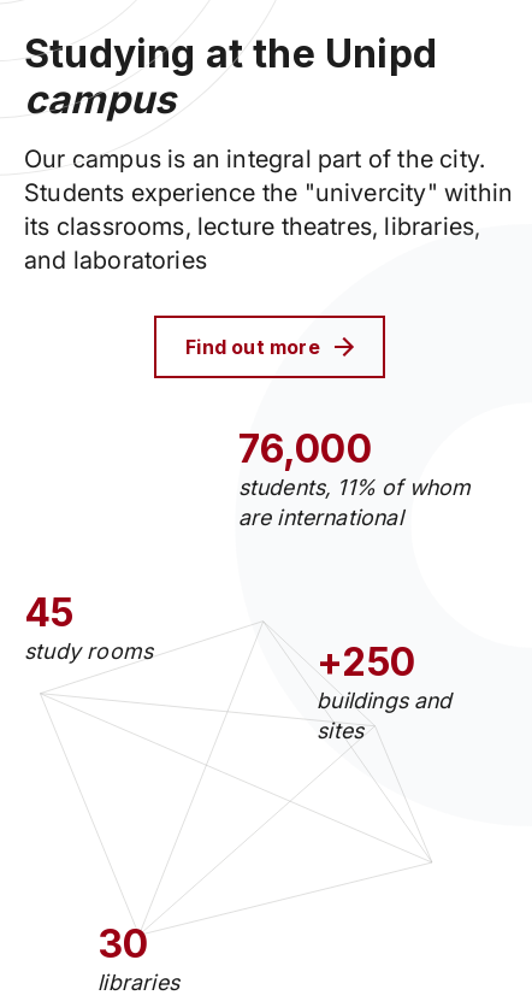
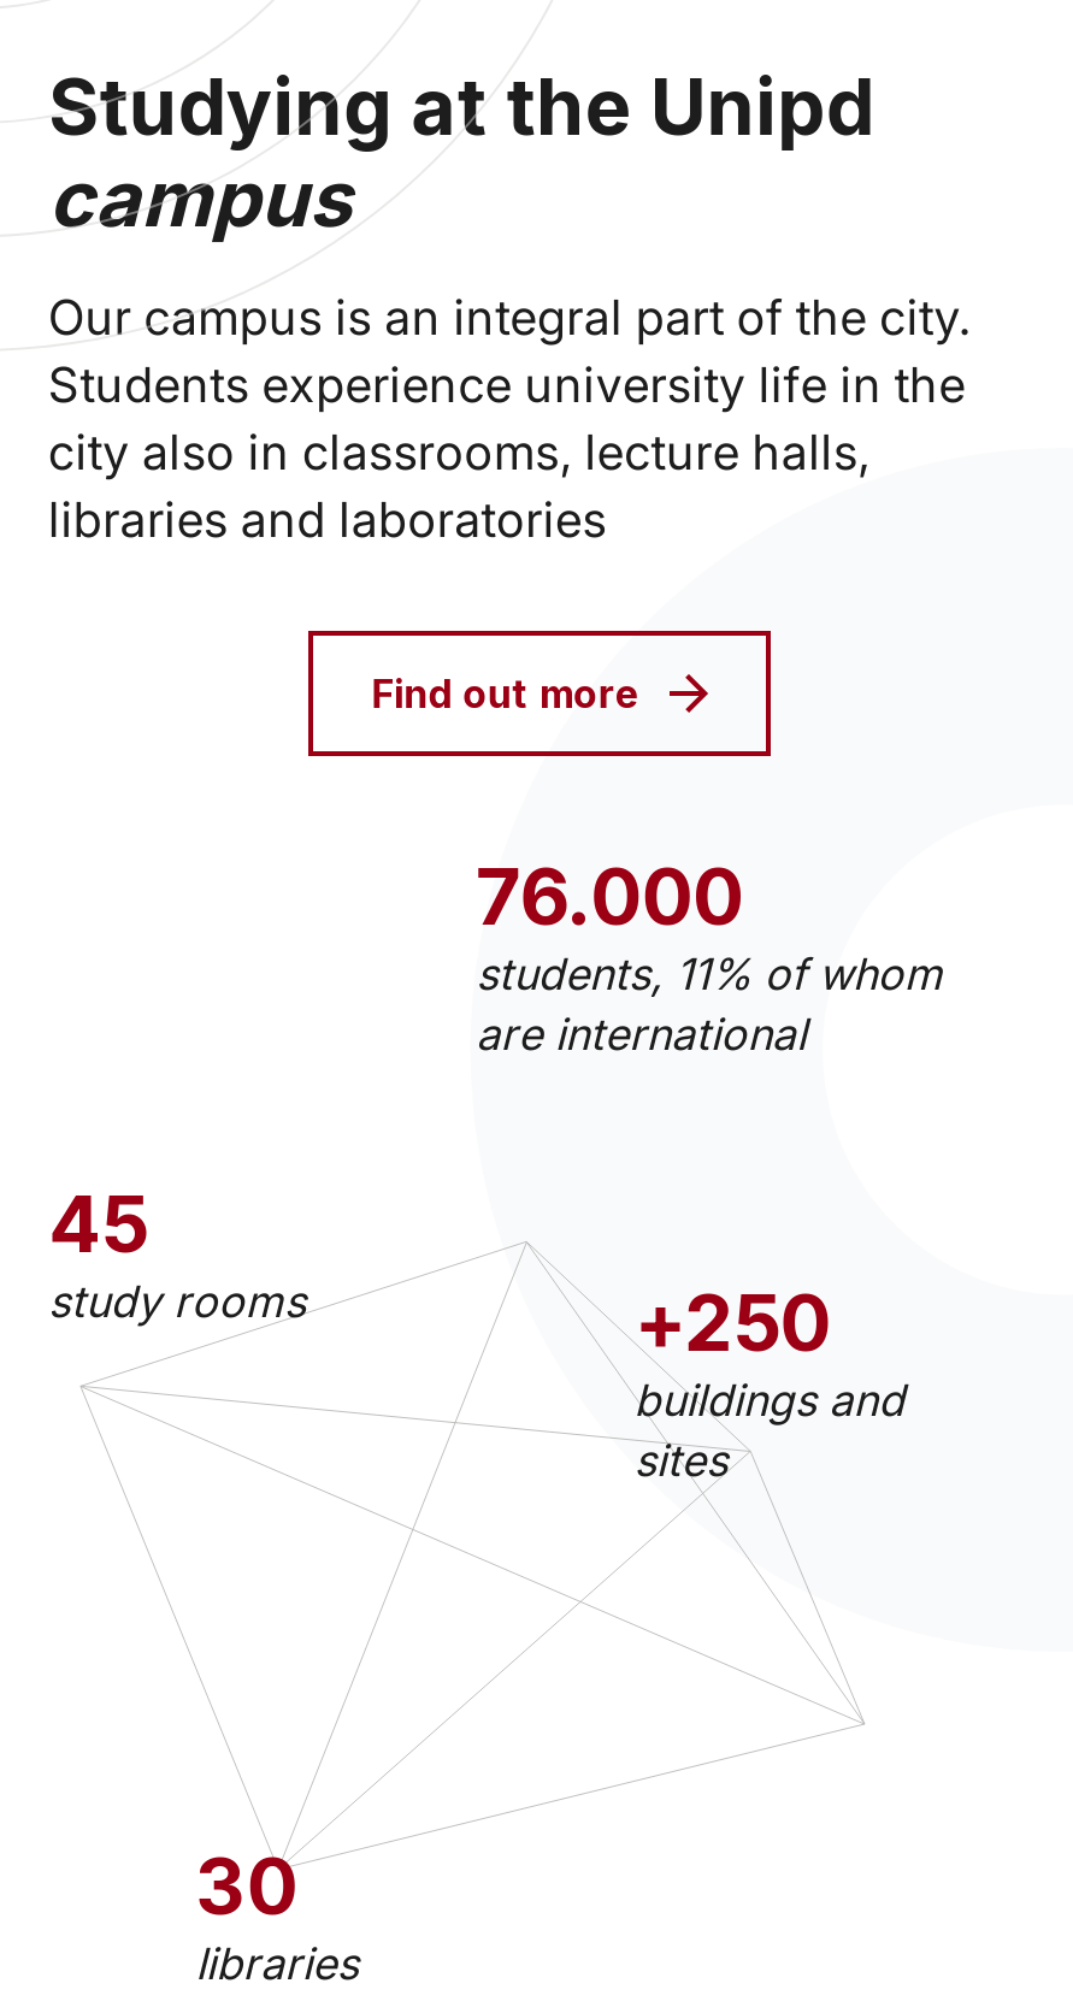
[24,178,513,275] Students experience the "univercity" within | its classrooms, lecture theatres, libraries, | and laboratories -> [48,356,966,549] Students experience university life in the | city also in classrooms, lecture halls, | libraries and laboratories
[238,425,372,472] 76,000 -> [476,850,744,944] 76.000

